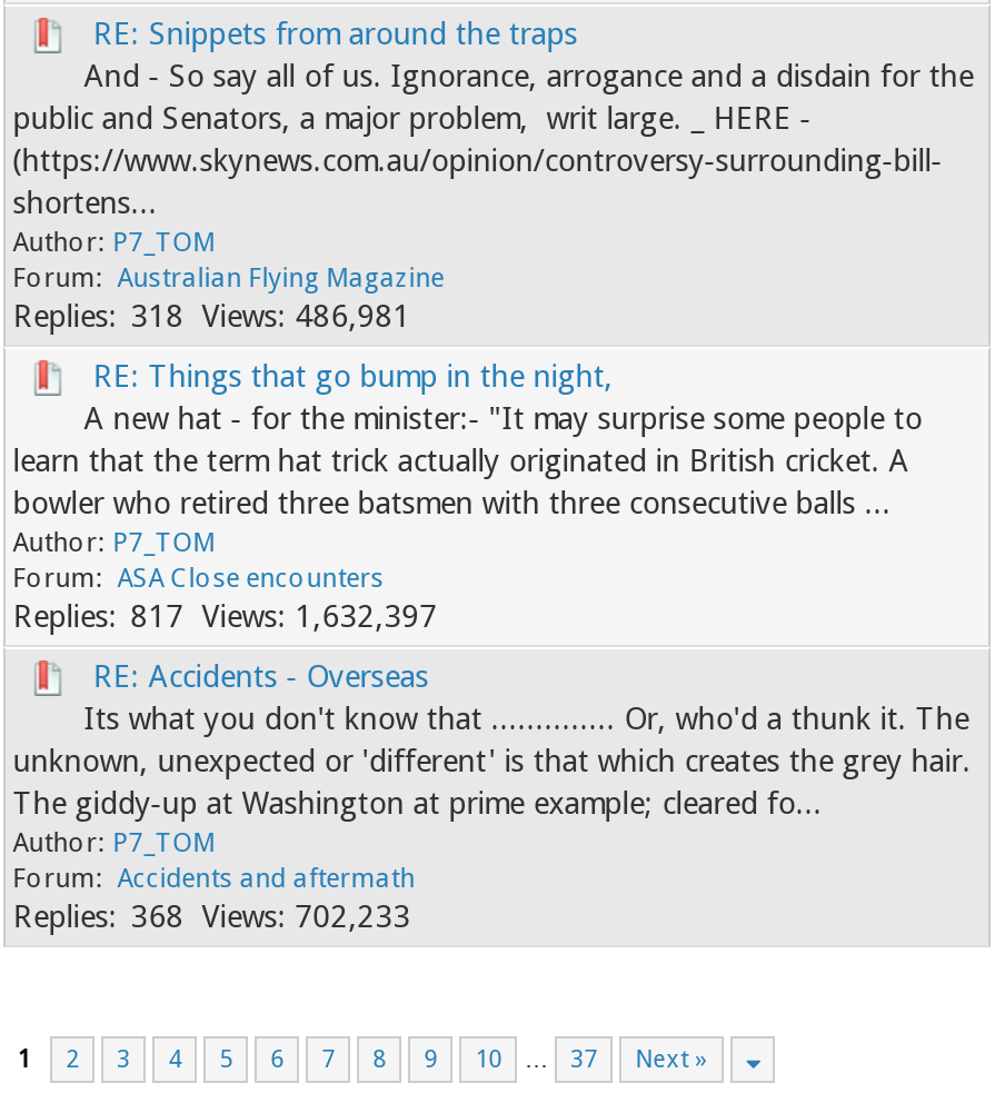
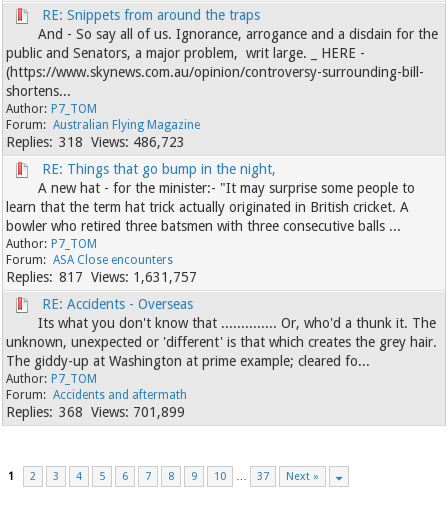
[295,298,411,334] 486,981 -> [133,134,185,150] 486,723
[295,598,437,634] 1,632,397 -> [133,269,197,285] 1,631,757
[295,898,411,934] 702,233 -> [133,404,185,420] 701,899

